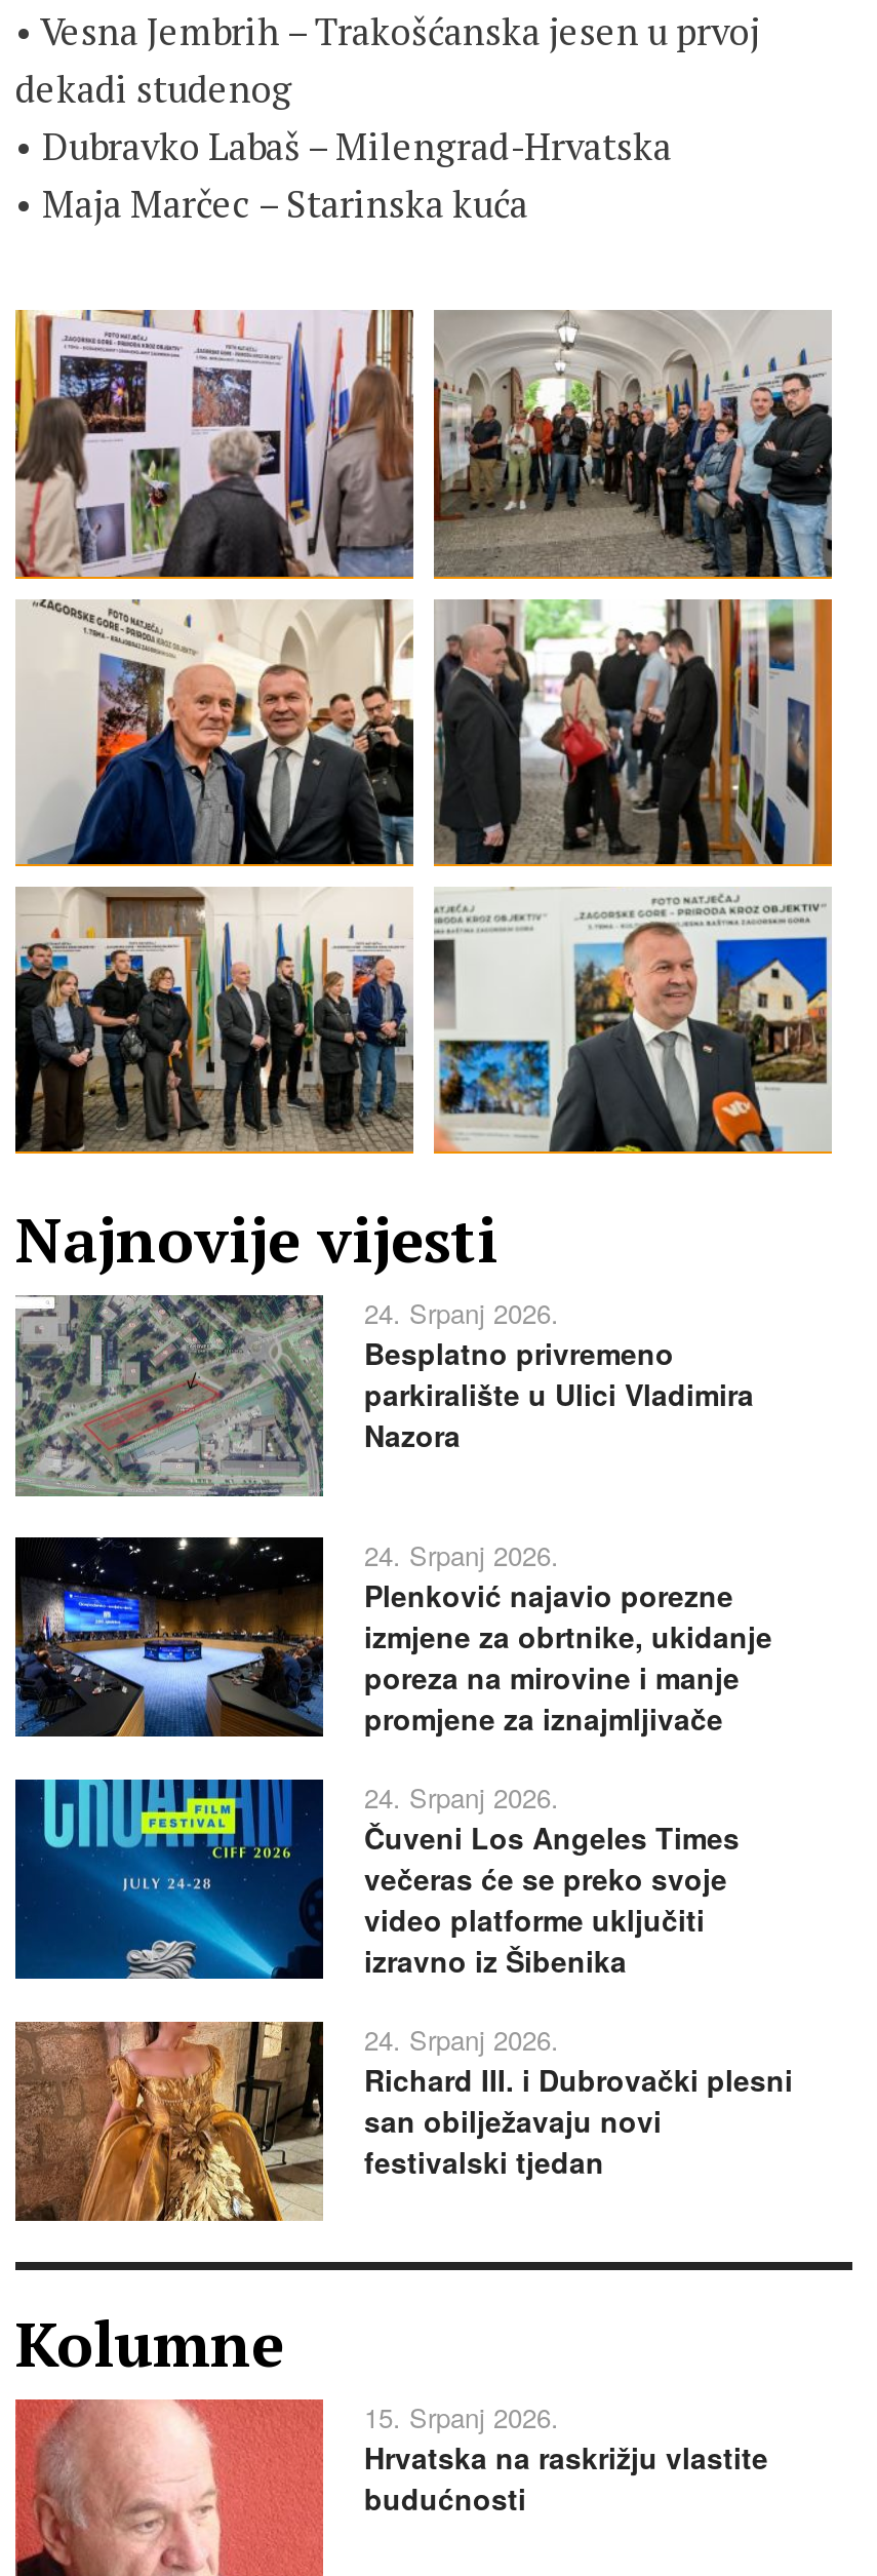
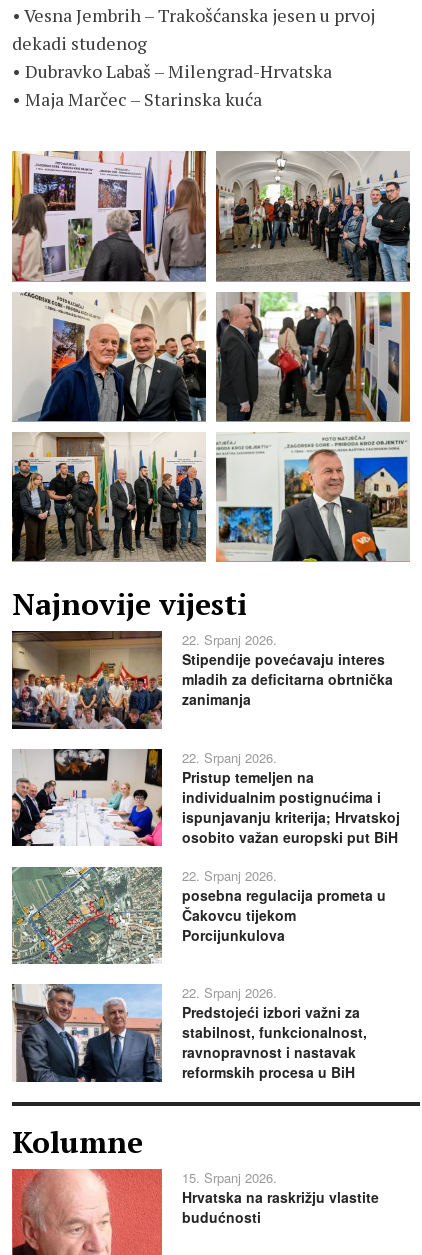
[15,1293,754,1498] [image] | 24. Srpanj 2026. | Besplatno privremeno | parkiralište u Ulici Vladimira | Nazora -> [11,630,393,730] [image] | 22. Srpanj 2026. | Stipendije povećavaju interes | mladih za deficitarna obrtnička | zanimanja
[13,1535,772,1739] [image] | 24. Srpanj 2026. | Plenković najavio porezne | izmjene za obrtnike, ukidanje | poreza na mirovine i manje | promjene za iznajmljivače -> [11,748,400,847] [image] | 22. Srpanj 2026. | Pristup temeljen na | individualnim postignućima i | ispunjavanju kriterija; Hrvatskoj | osobito važan europski put BiH
[13,1777,740,1981] [image] | 24. Srpanj 2026. | Čuveni Los Angeles Times | večeras će se preko svoje | video platforme uključiti | izravno iz Šibenika -> [11,866,386,965] [image] | 22. Srpanj 2026. | posebna regulacija prometa u | Čakovcu tijekom | Porcijunkulova
[13,2020,793,2223] [image] | 24. Srpanj 2026. | Richard III. i Dubrovački plesni | san obilježavaju novi | festivalski tjedan -> [12,983,367,1083] [image] | 22. Srpanj 2026. | Predstojeći izbori važni za | stabilnost, funkcionalnost, | ravnopravnost i nastavak | reformskih procesa u BiH

